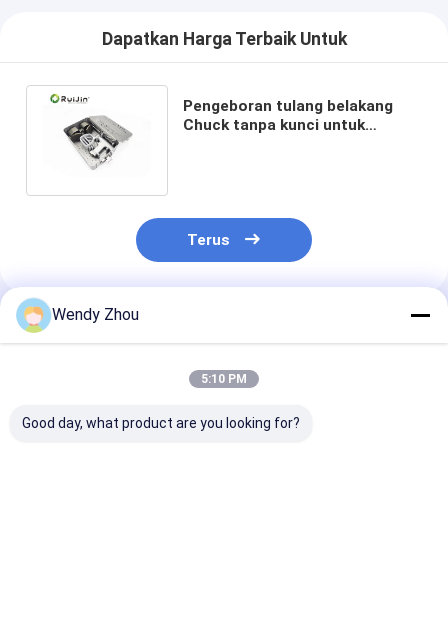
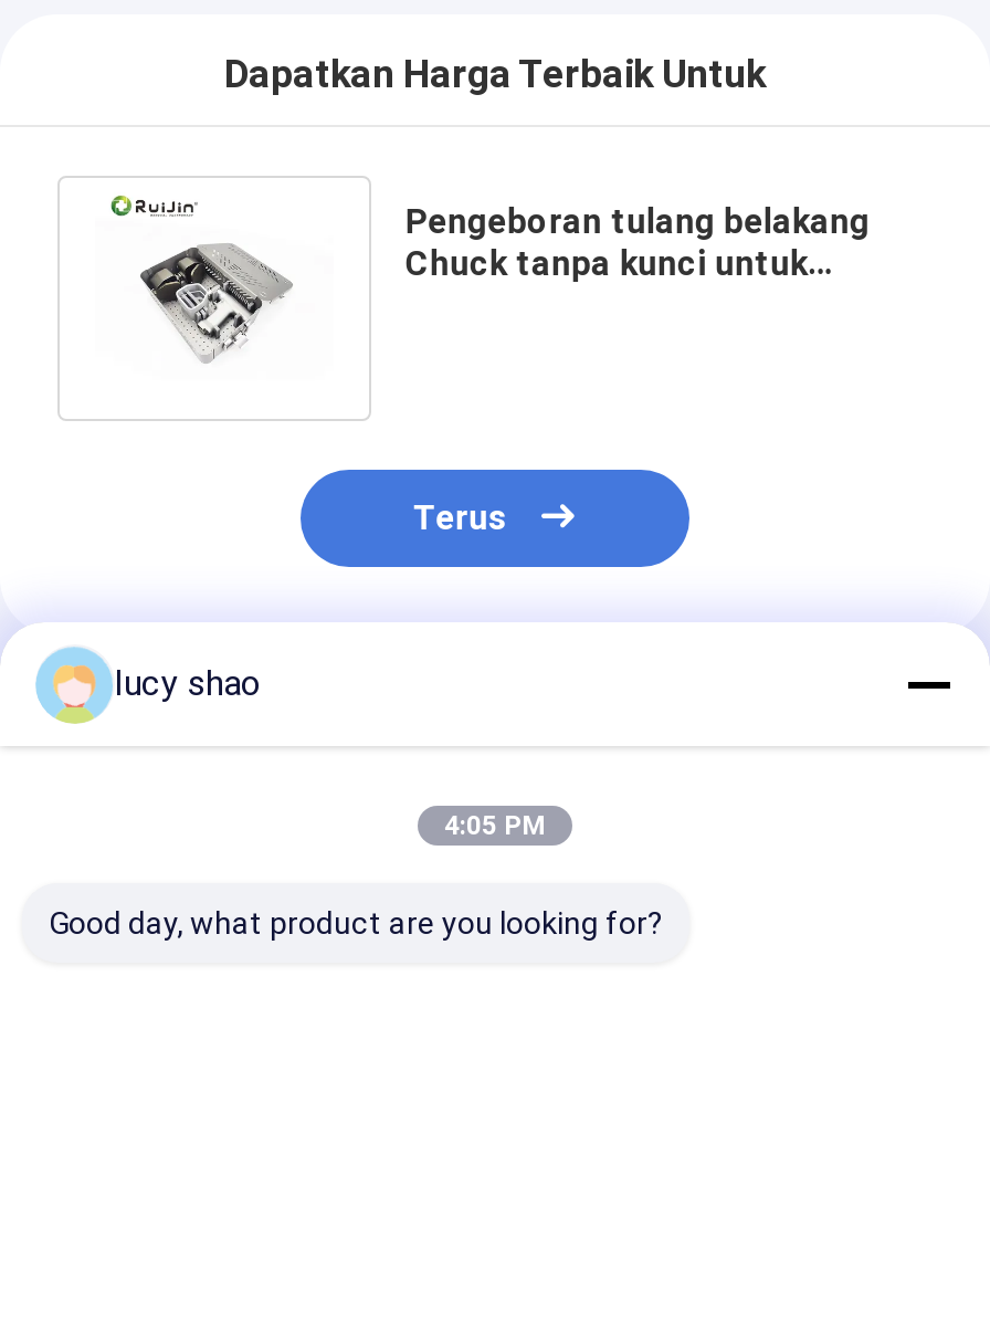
[52,305,139,324] Wendy Zhou -> [115,662,261,704] lucy shao
[201,372,247,386] 5:10 PM -> [444,810,546,841] 4:05 PM

